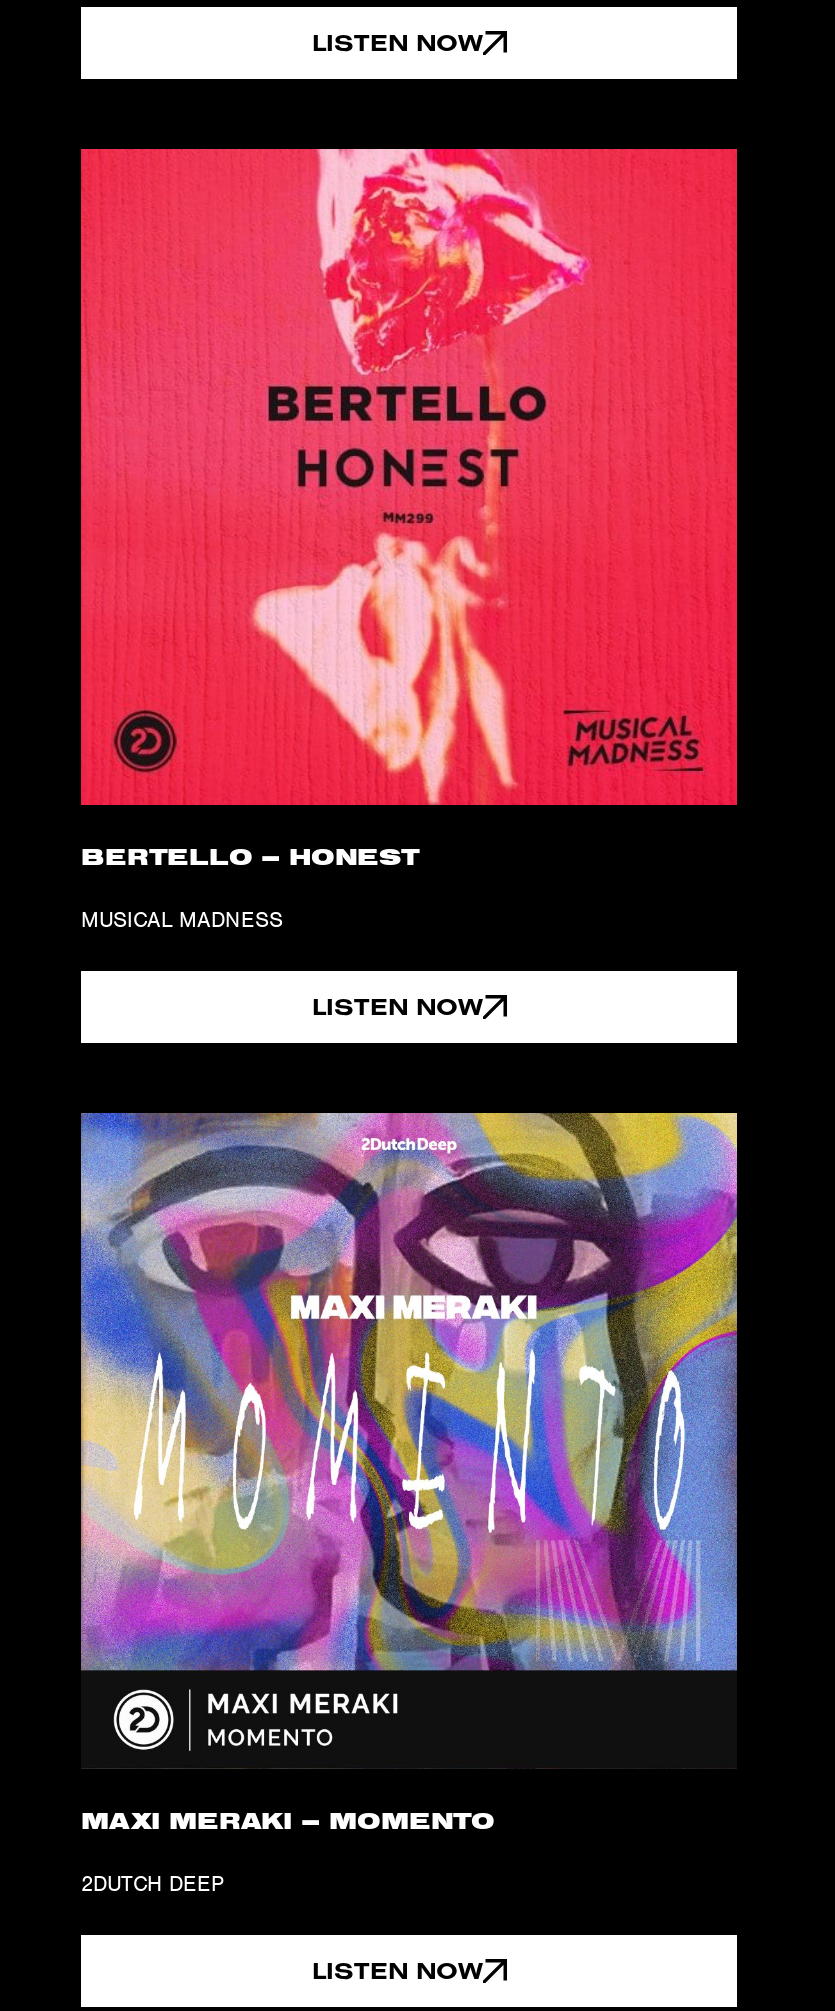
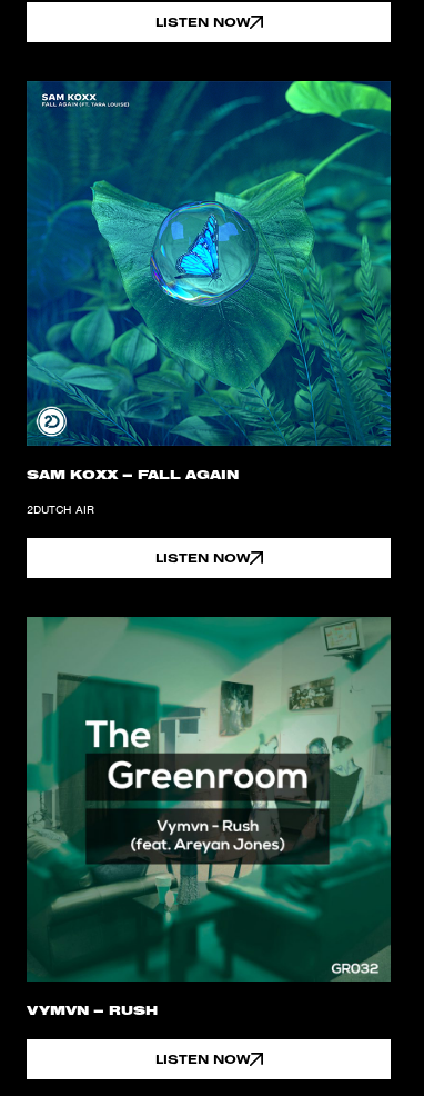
[79,147,739,871] [image] | BERTELLO – HONEST -> [26,80,392,482] [image] | SAM KOXX – FALL AGAIN
[81,905,283,933] MUSICAL MADNESS -> [27,501,94,517] 2DUTCH AIR
[79,1111,739,1897] [image] | MAXI MERAKI – MOMENTO | 2DUTCH DEEP -> [27,616,391,1018] [image] | VYMVN – RUSH

